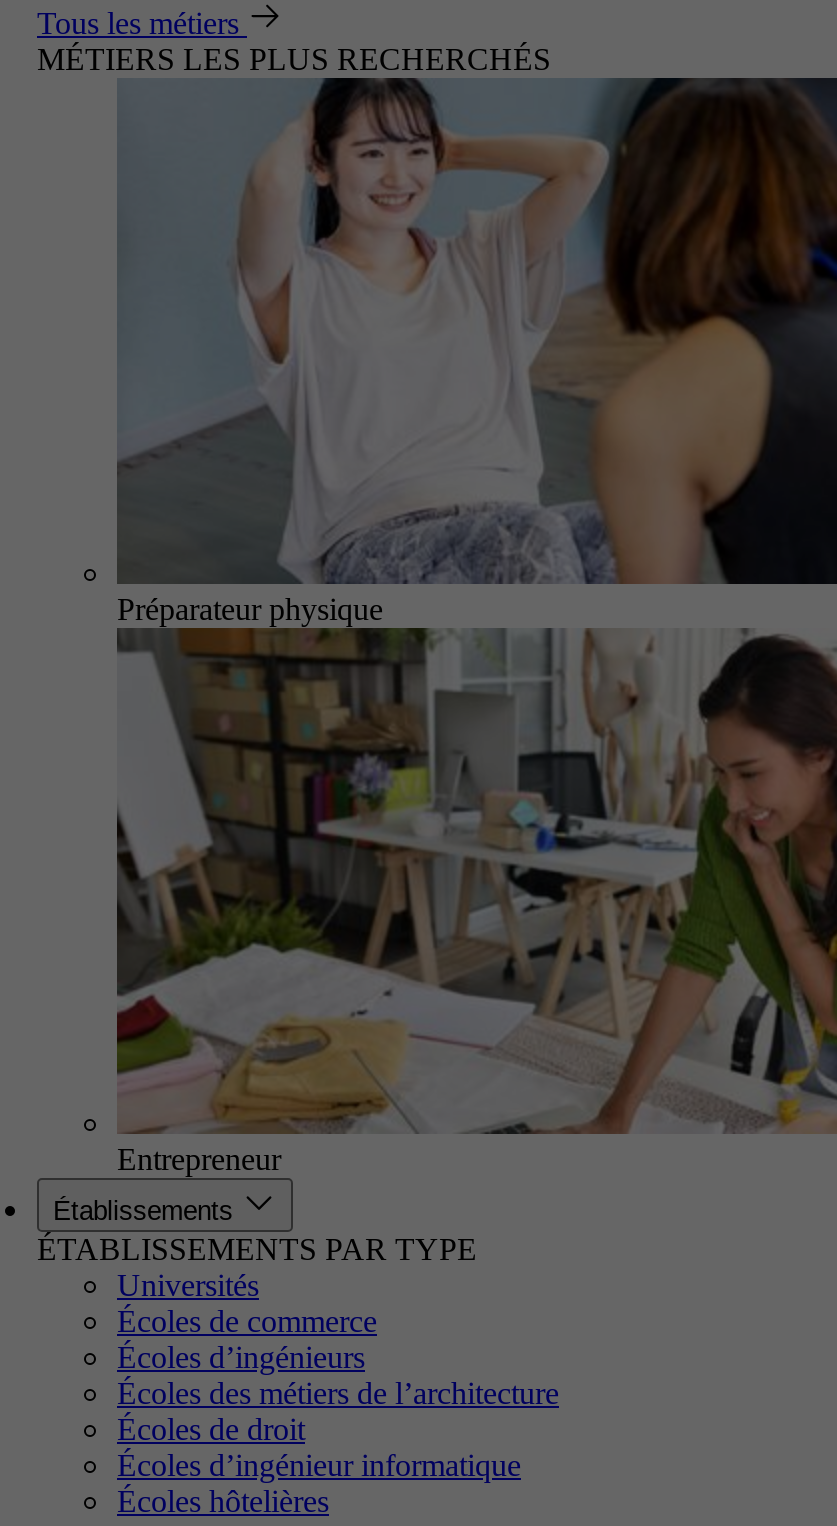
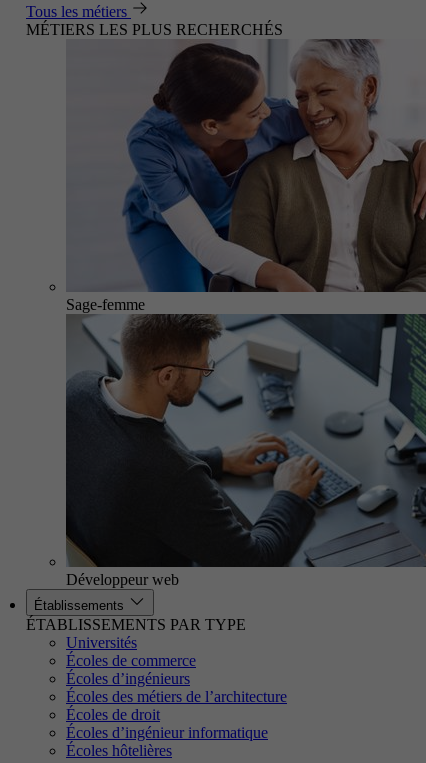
[117,76,831,626] [image] | Préparateur physique -> [66,38,423,313] [image] | Sage-femme
[115,626,831,1176] [image] | Entrepreneur -> [65,313,423,588] [image] | Développeur web

